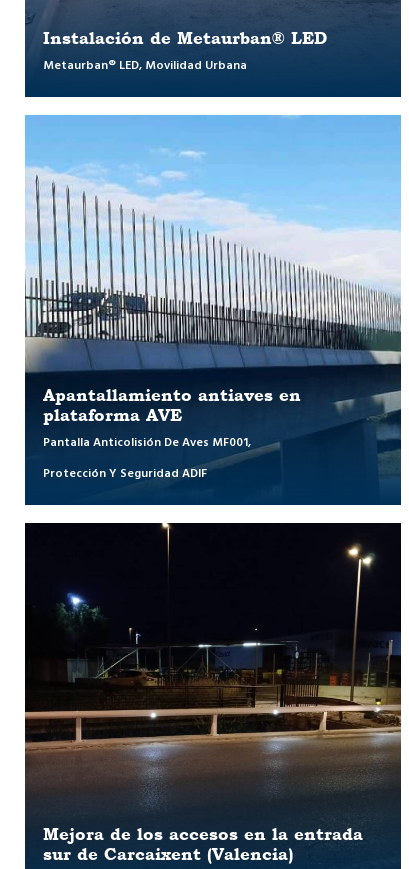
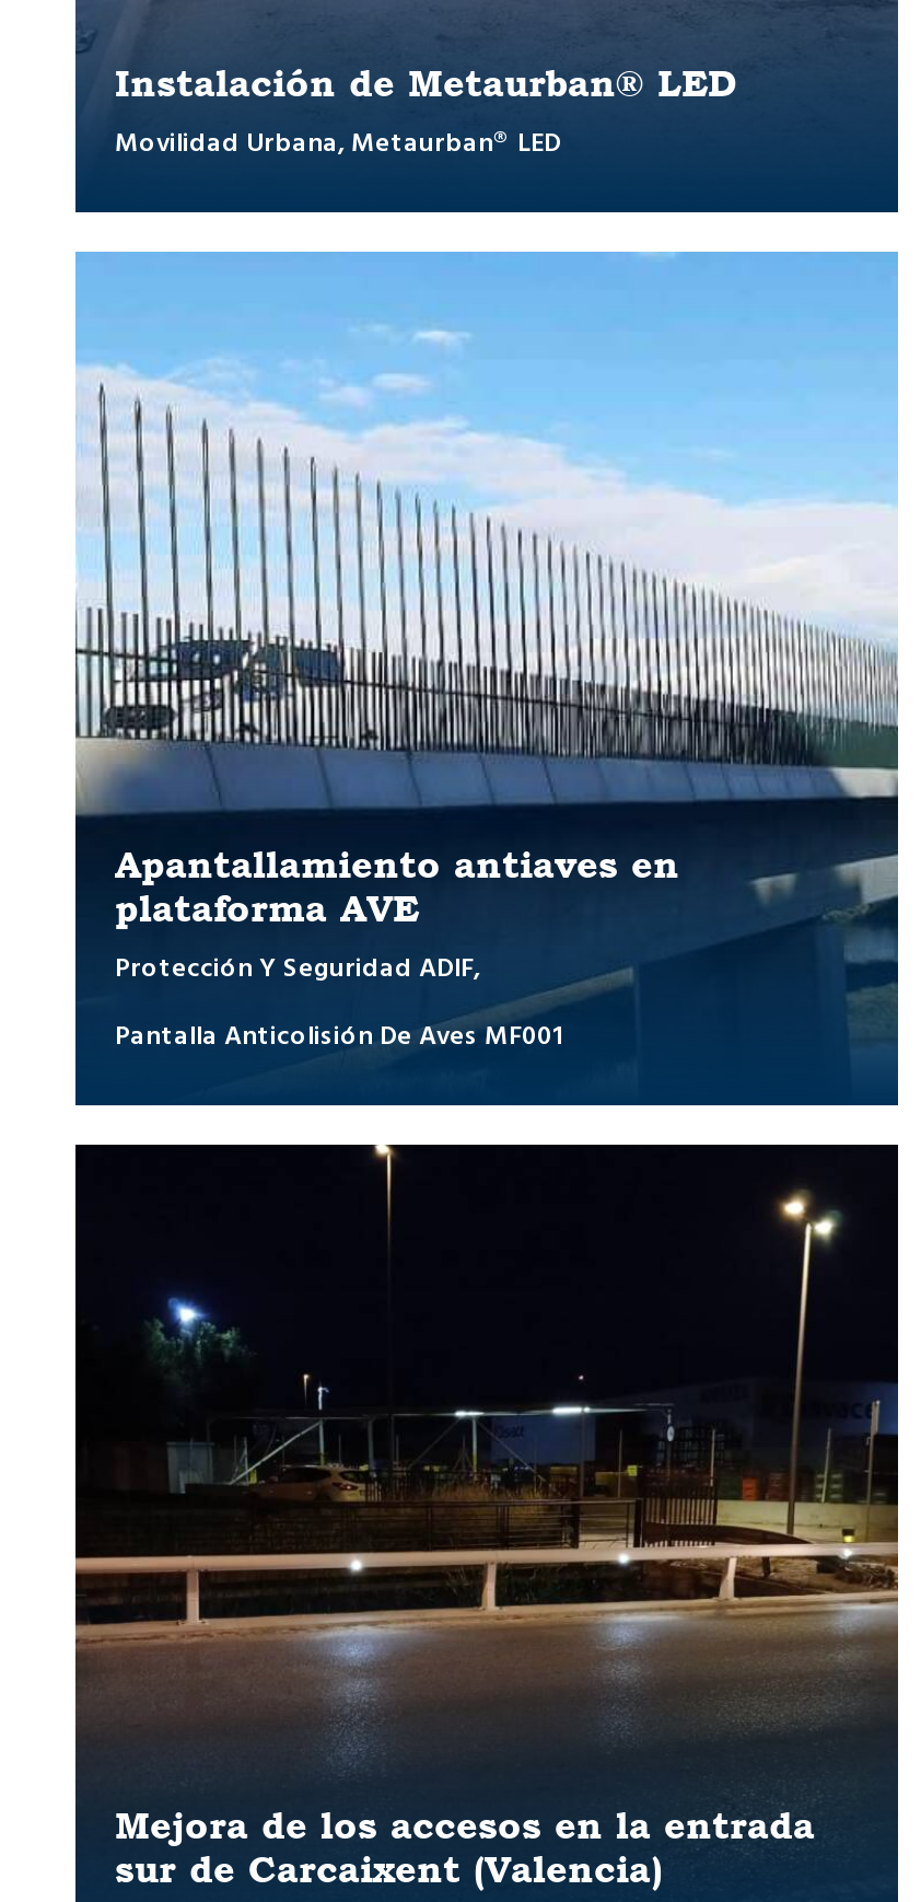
[43,57,247,74] Metaurban® LED, Movilidad Urbana -> [115,125,561,162] Movilidad Urbana, Metaurban® LED
[43,434,251,451] Pantalla Anticolisión De Aves MF001, -> [115,950,480,987] Protección Y Seguridad ADIF,
[43,465,207,482] Protección Y Seguridad ADIF -> [115,1018,563,1055] Pantalla Anticolisión De Aves MF001

